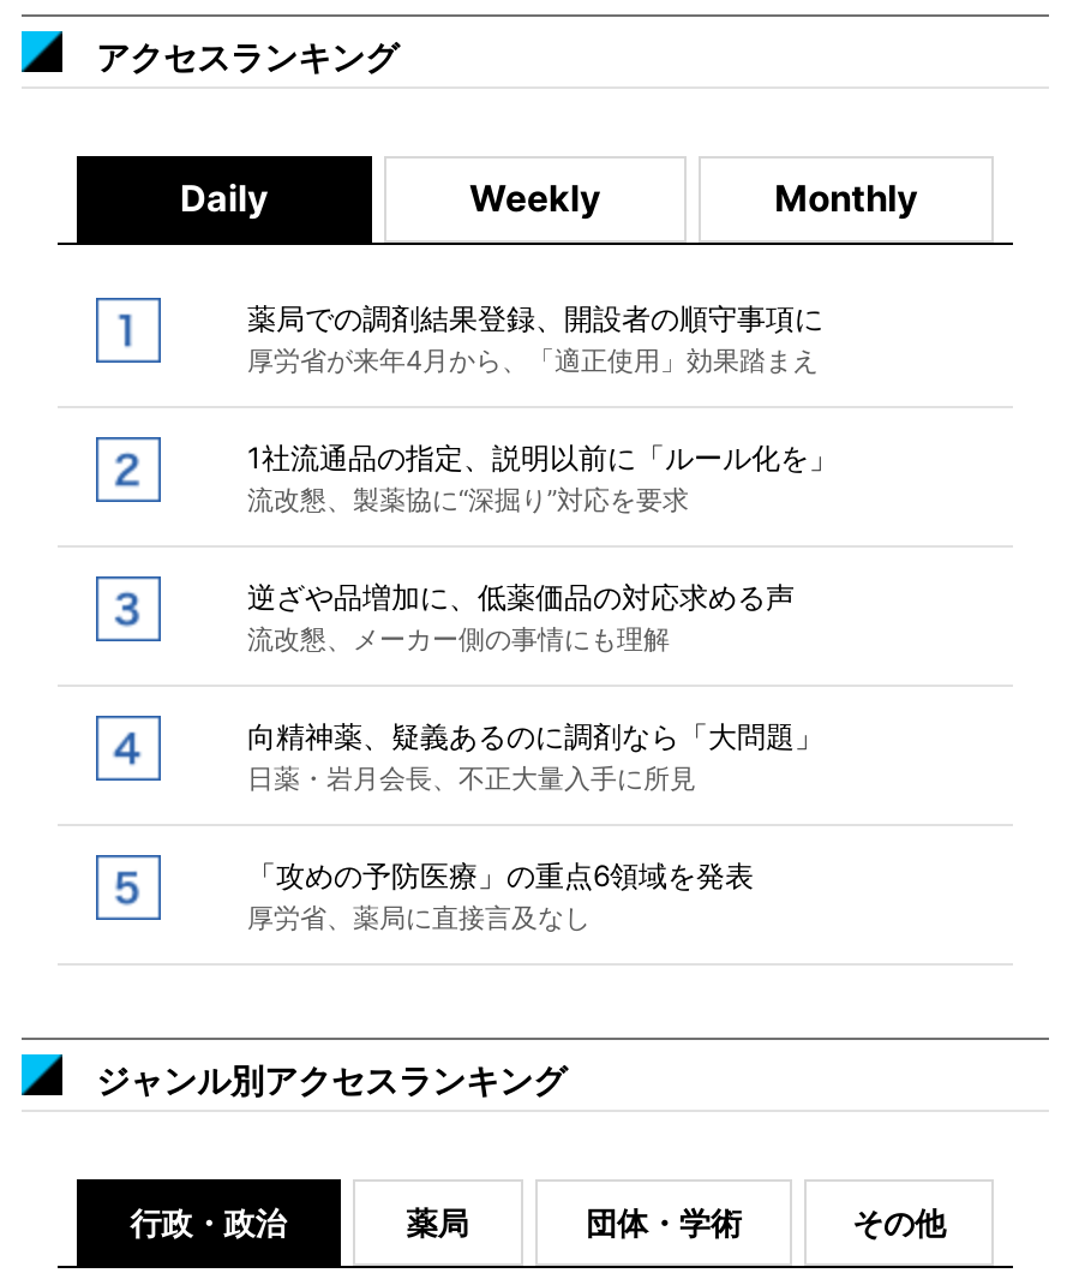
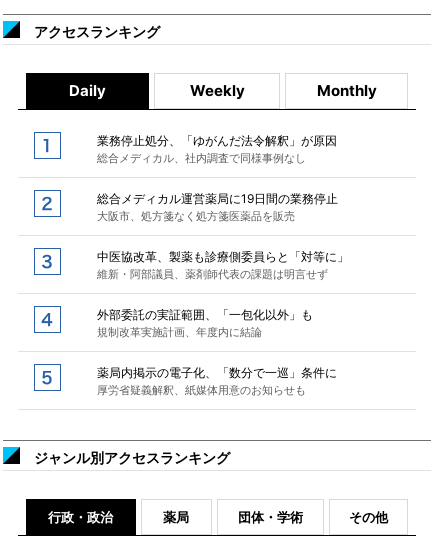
[247,300,823,377] 薬局での調剤結果登録、開設者の順守事項に | 厚労省が来年4月から、「適正使用」効果踏まえ -> [97,133,337,165] 業務停止処分、「ゆがんだ法令解釈」が原因 | 総合メディカル、社内調査で同様事例なし
[247,440,838,516] 1社流通品の指定、説明以前に「ルール化を」 | 流改懇、製薬協に“深掘り”対応を要求 -> [97,191,338,223] 総合メディカル運営薬局に19日間の業務停止 | 大阪市、処方箋なく処方箋医薬品を販売
[247,579,795,656] 逆ざや品増加に、低薬価品の対応求める声 | 流改懇、メーカー側の事情にも理解 -> [97,249,349,281] 中医協改革、製薬も診療側委員らと「対等に」 | 維新・阿部議員、薬剤師代表の課題は明言せず
[247,718,823,795] 向精神薬、疑義あるのに調剤なら「大問題」 | 日薬・岩月会長、不正大量入手に所見 -> [97,307,313,339] 外部委託の実証範囲、「一包化以外」も | 規制改革実施計画、年度内に結論
[247,857,754,934] 「攻めの予防医療」の重点6領域を発表 | 厚労省、薬局に直接言及なし -> [97,365,337,397] 薬局内掲示の電子化、「数分で一巡」条件に | 厚労省疑義解釈、紙媒体用意のお知らせも

